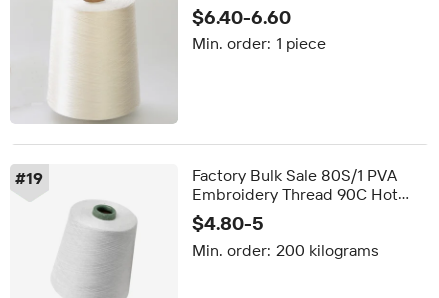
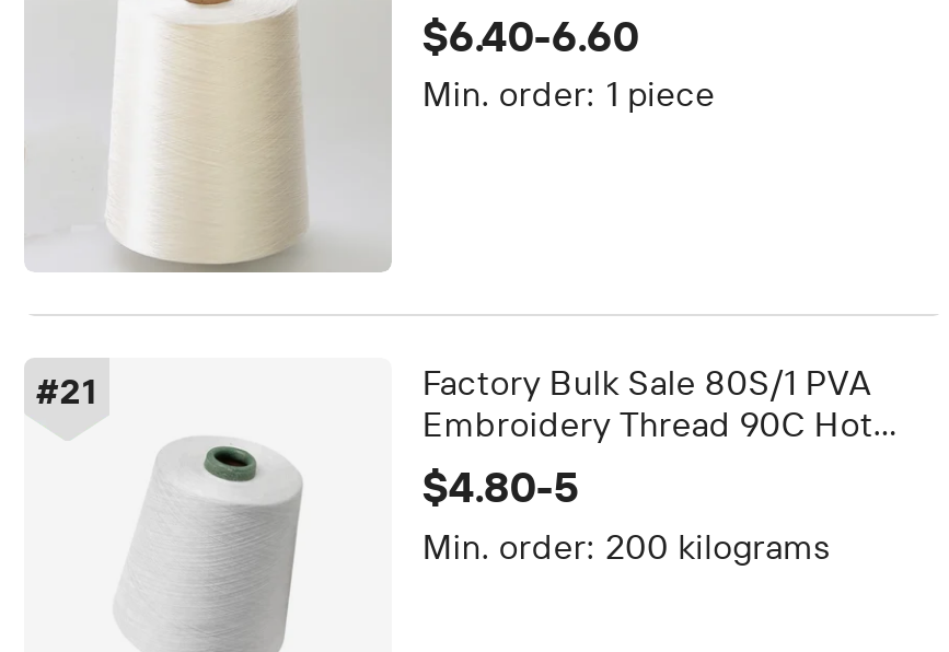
[15,169,43,188] #19 -> [36,371,97,412] #21

